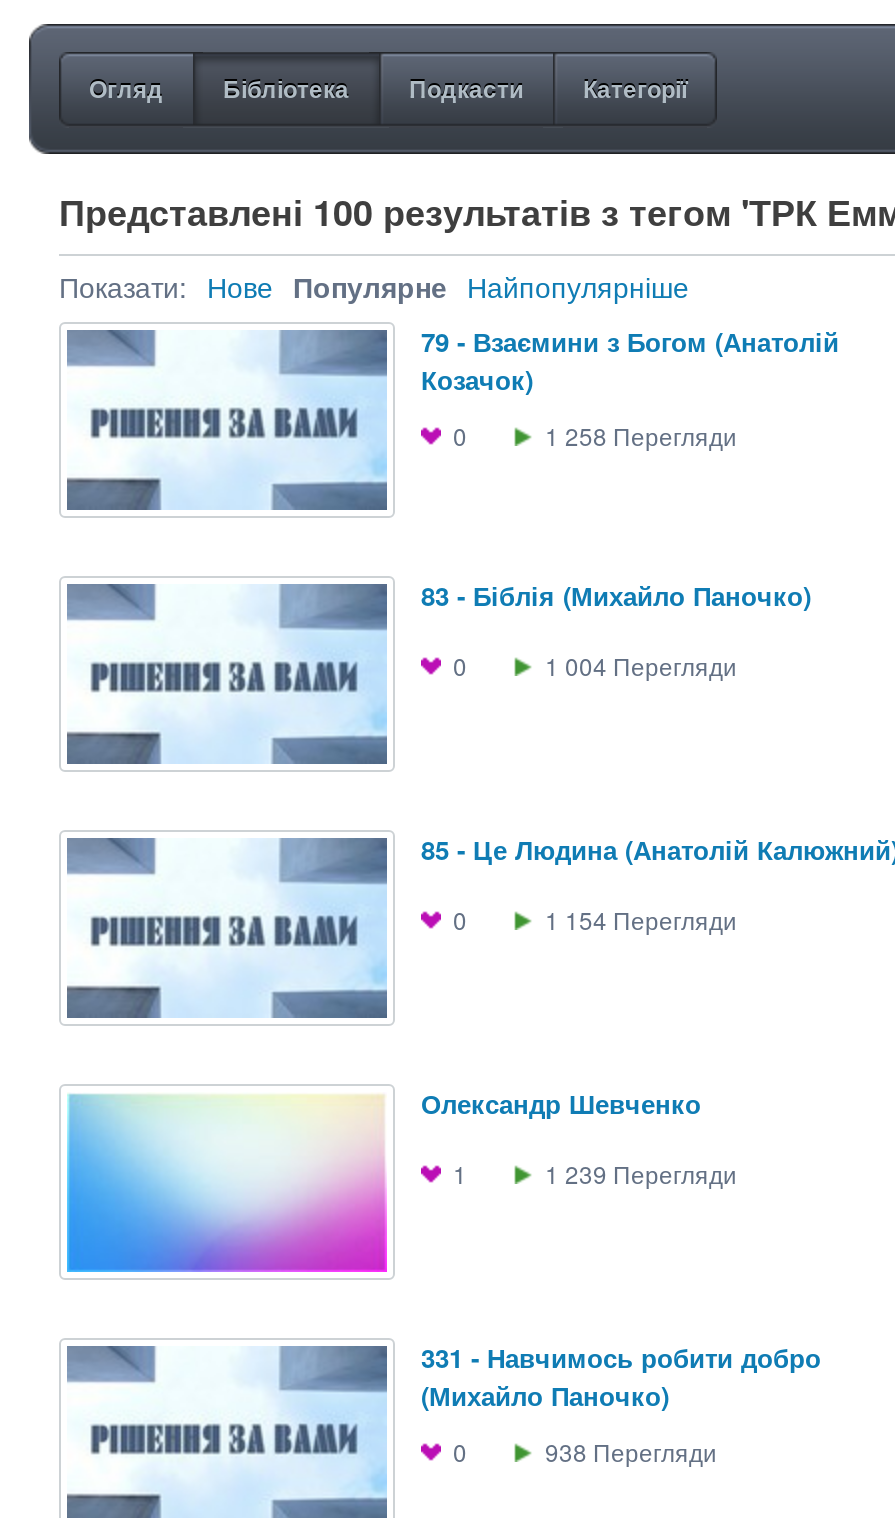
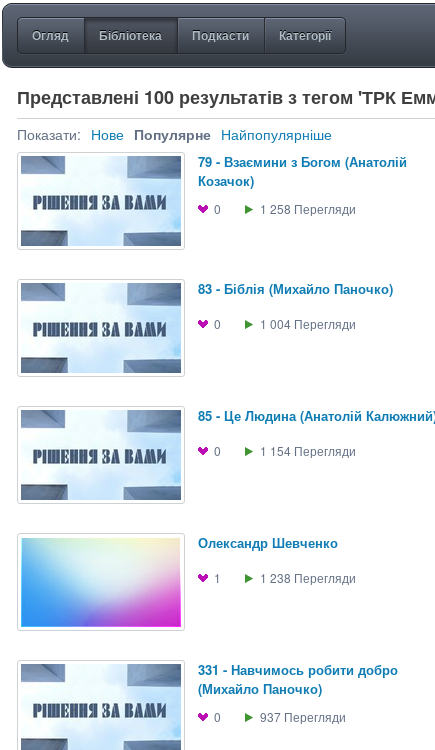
[545,1156,737,1190] 1 239 Перегляди -> [260,569,356,586] 1 238 Перегляди
[545,1434,717,1468] 938 Перегляди -> [260,708,346,725] 937 Перегляди

